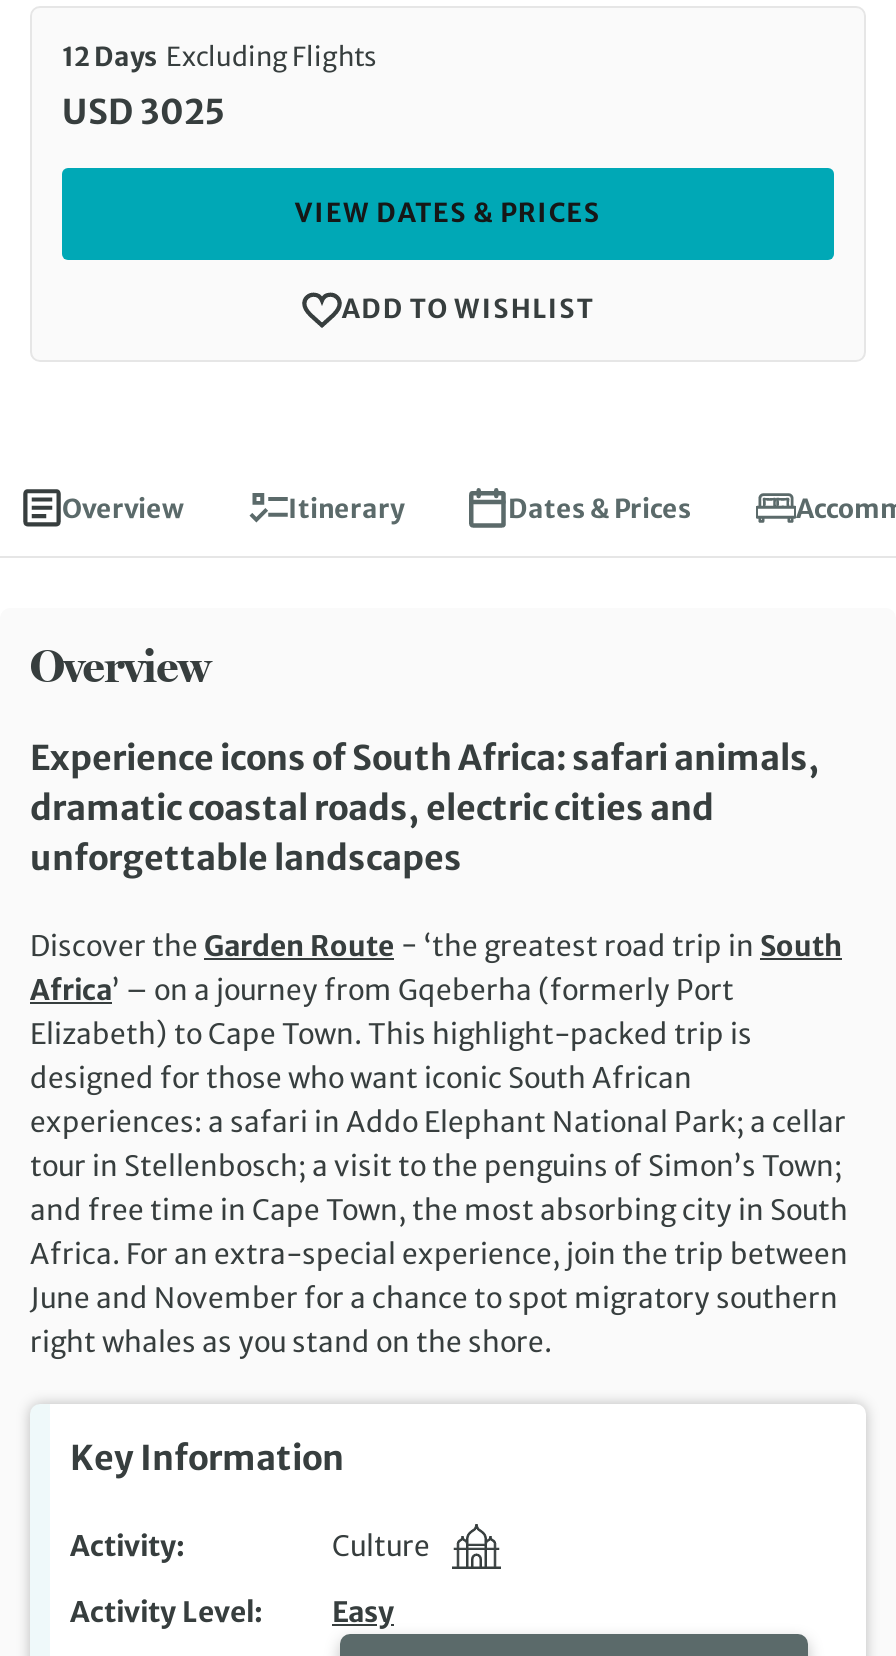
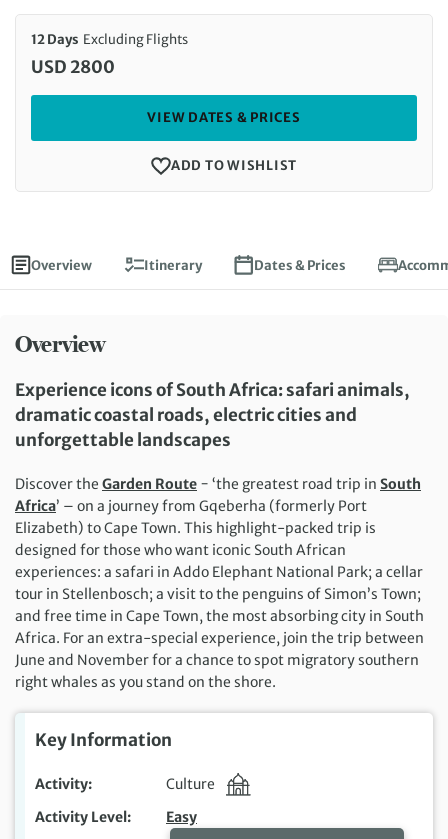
[62,89,226,133] USD 3025 -> [31,55,115,77] USD 2800

